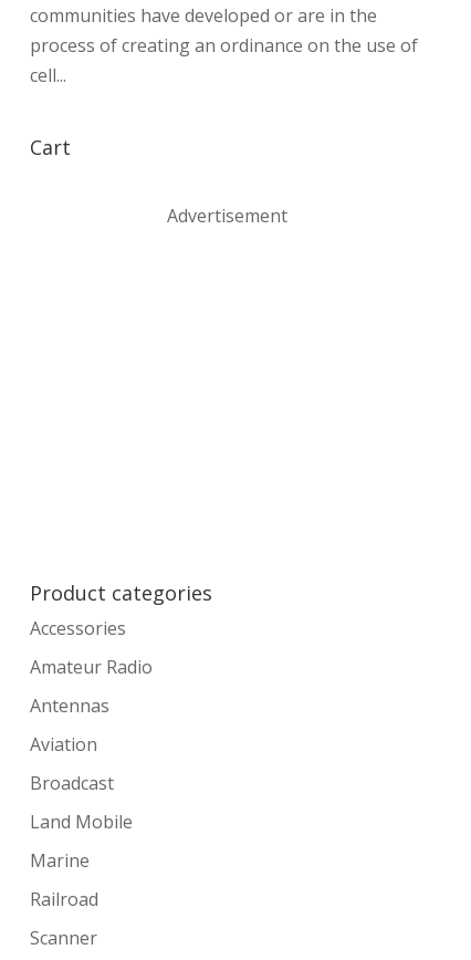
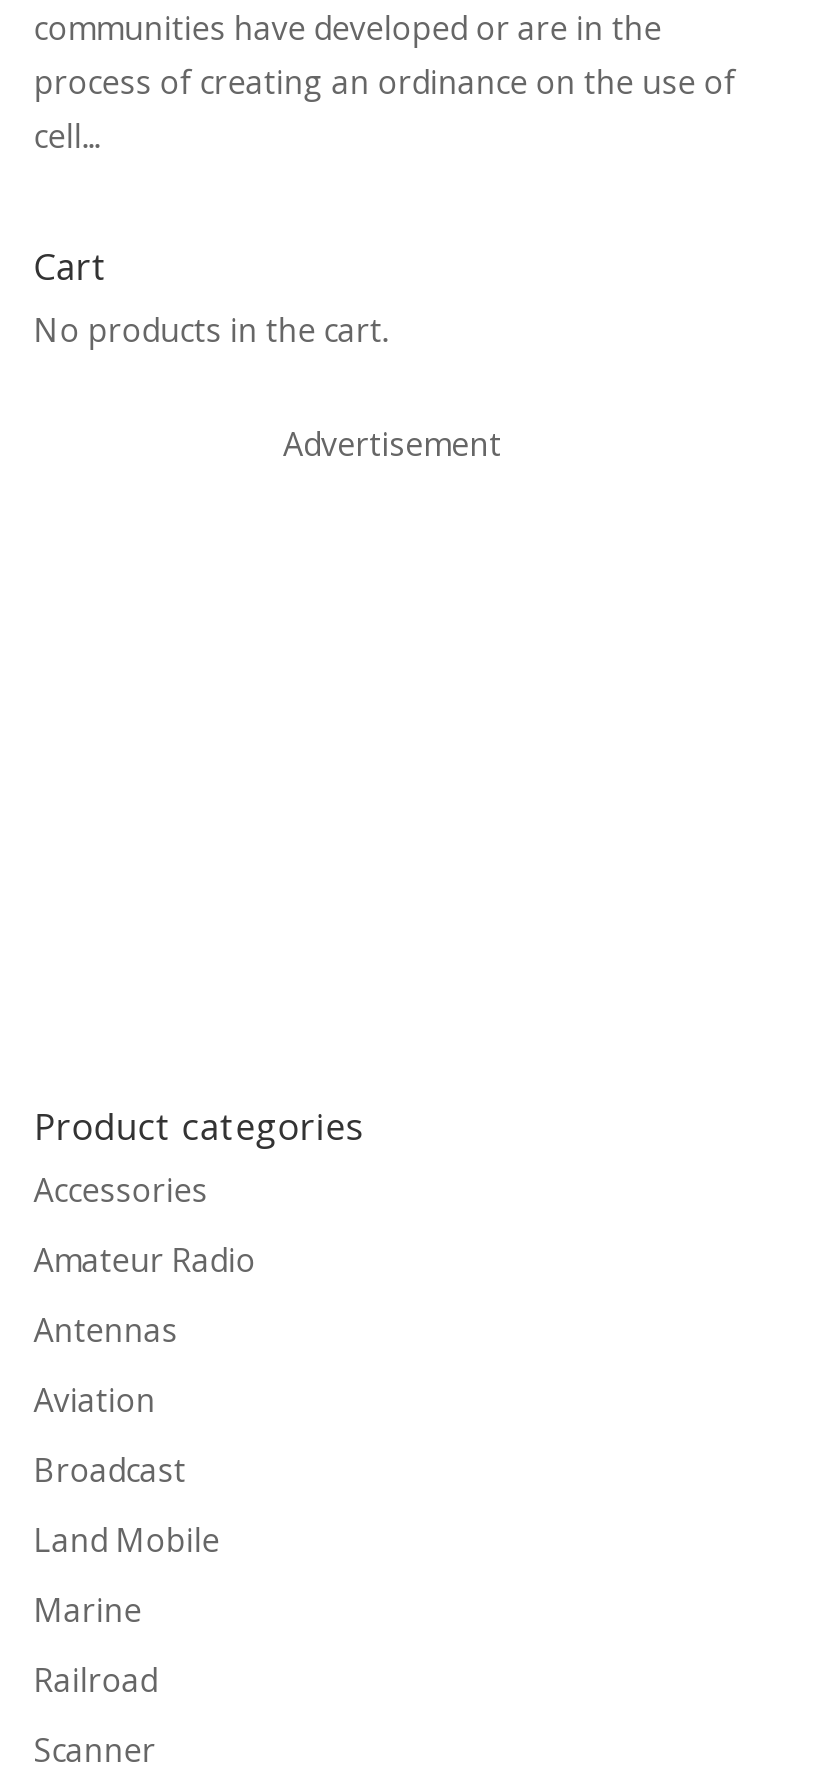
none -> [34,308,388,352] No products in the cart.

